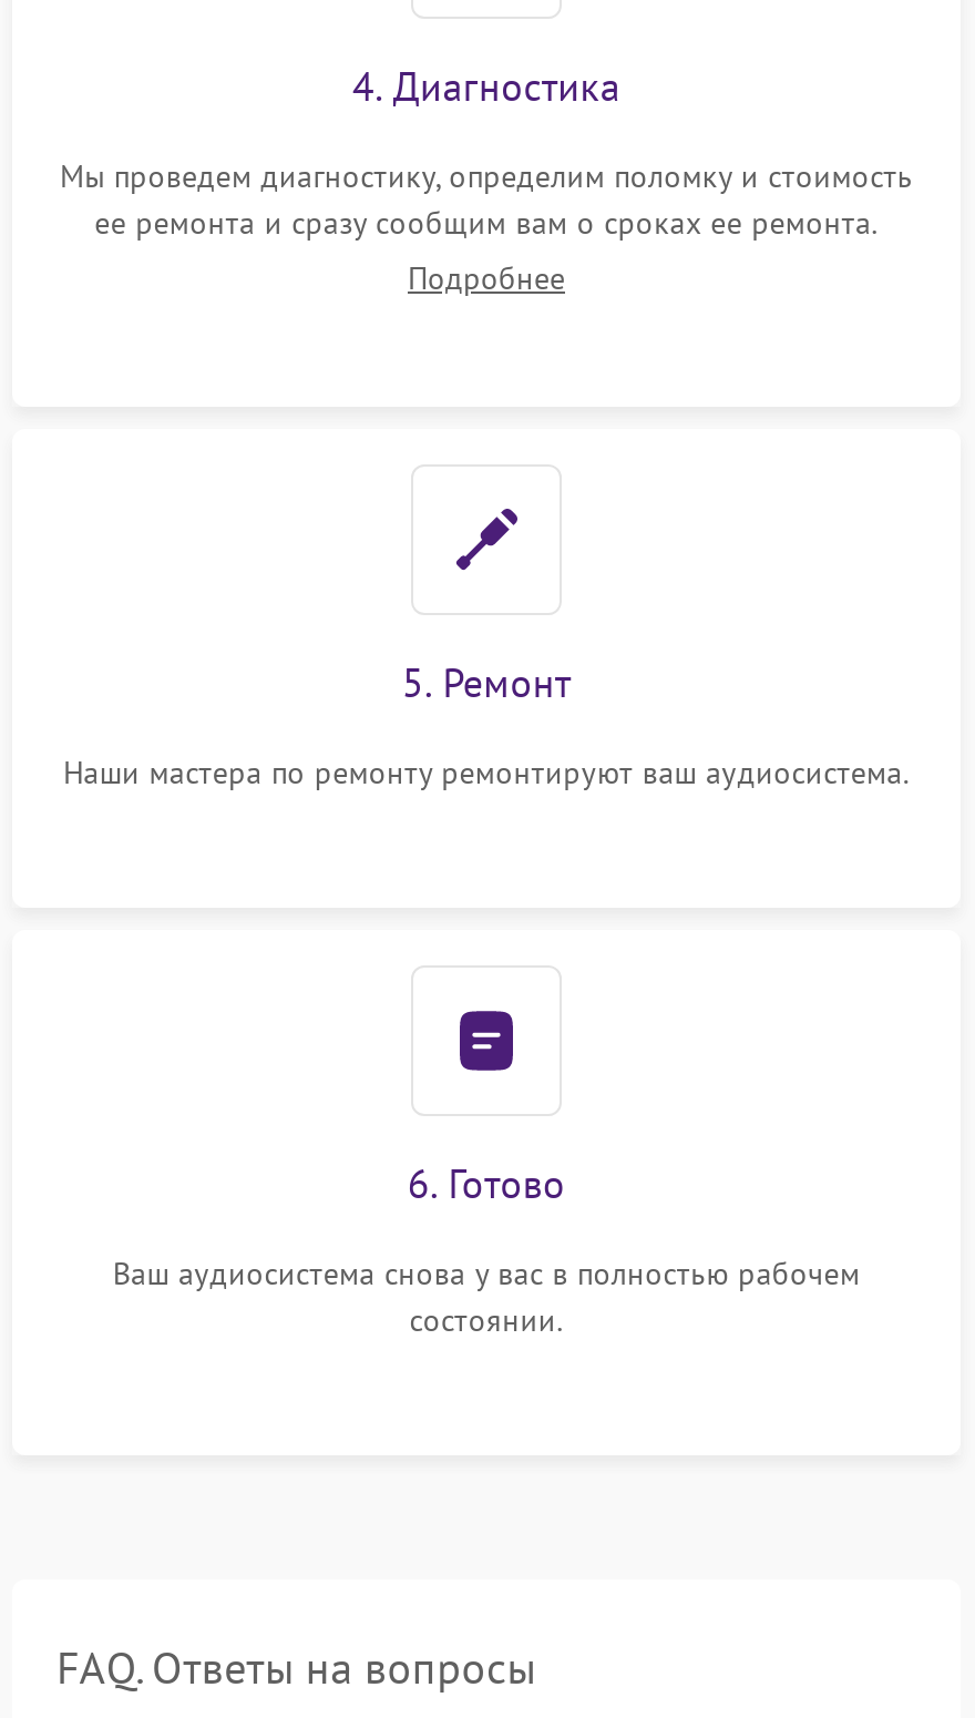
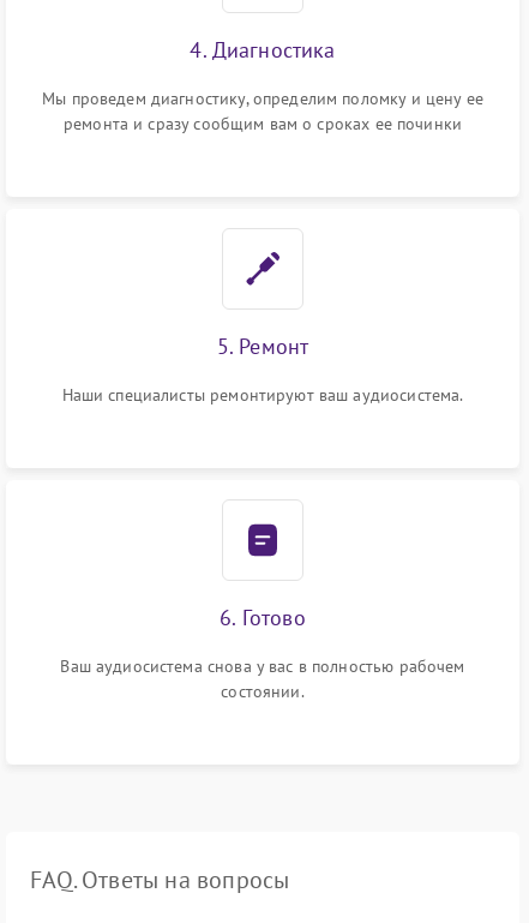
[60,156,913,298] Мы проведем диагностику, определим поломку и стоимость | ее ремонта и сразу сообщим вам о сроках ее ремонта. | Подробнее -> [42,88,483,134] Мы проведем диагностику, определим поломку и цену ее | ремонта и сразу сообщим вам о сроках ее починки
[63,753,910,792] Наши мастера по ремонту ремонтируют ваш аудиосистема. -> [62,384,464,406] Наши специалисты ремонтируют ваш аудиосистема.

